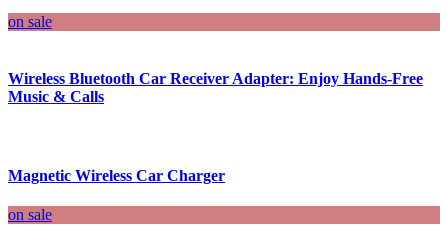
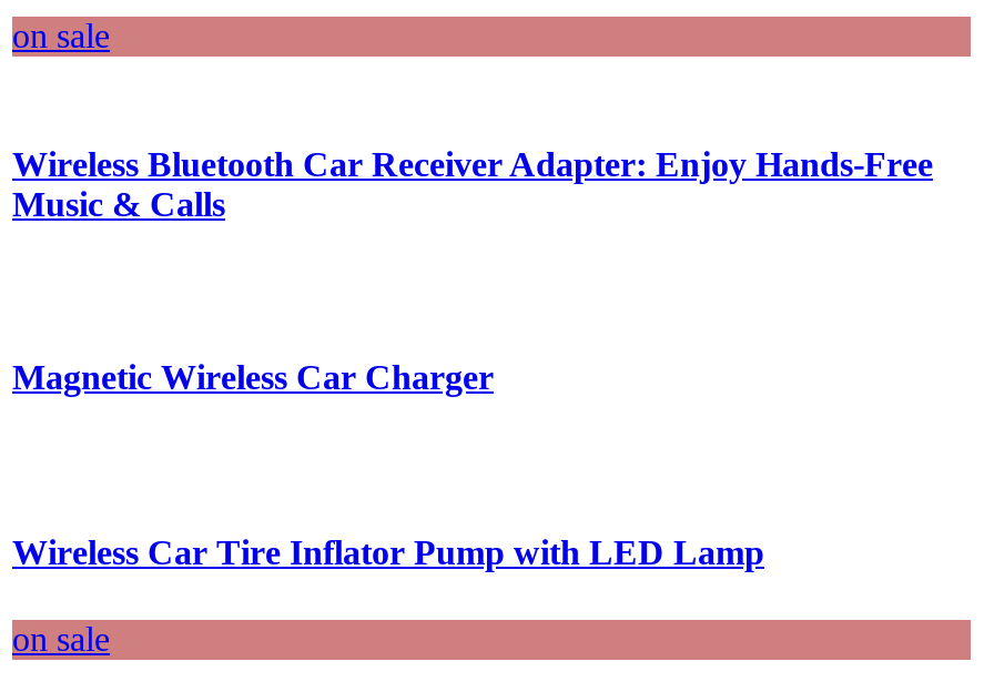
none -> [12,533,764,570] Wireless Car Tire Inflator Pump with LED Lamp

